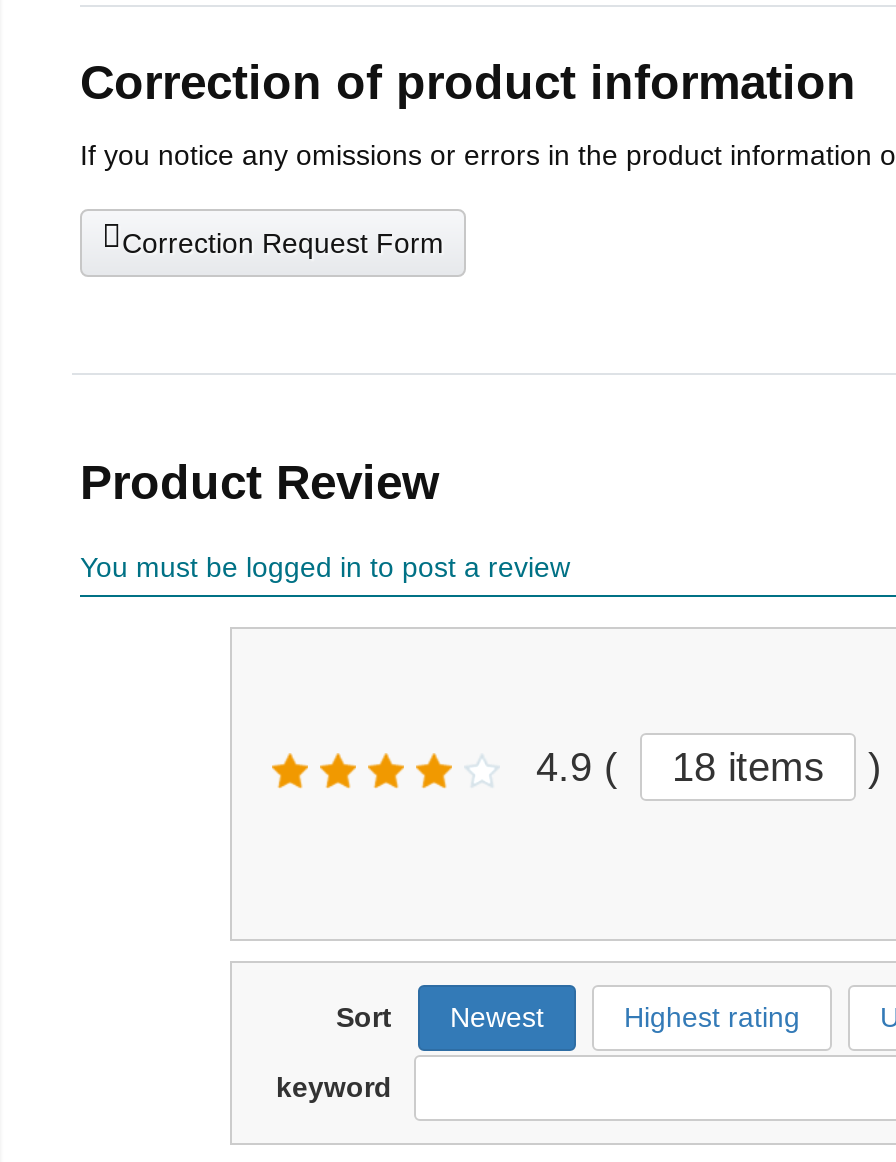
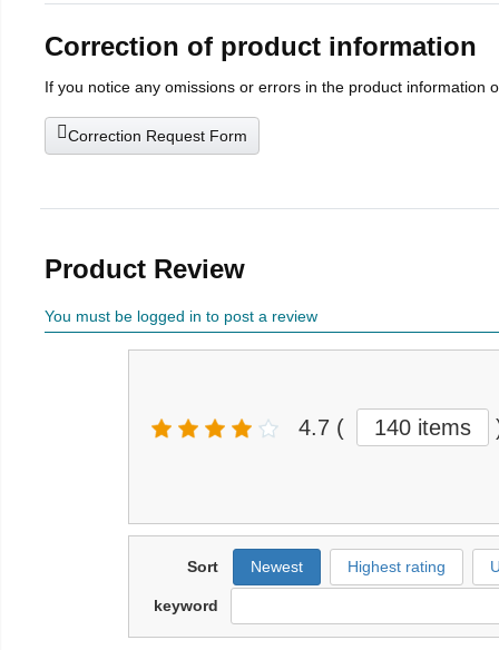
[524,744,630,788] 4.9 ( -> [292,415,351,439] 4.7 (
[672,744,824,788] 18 items -> [374,415,471,439] 140 items

